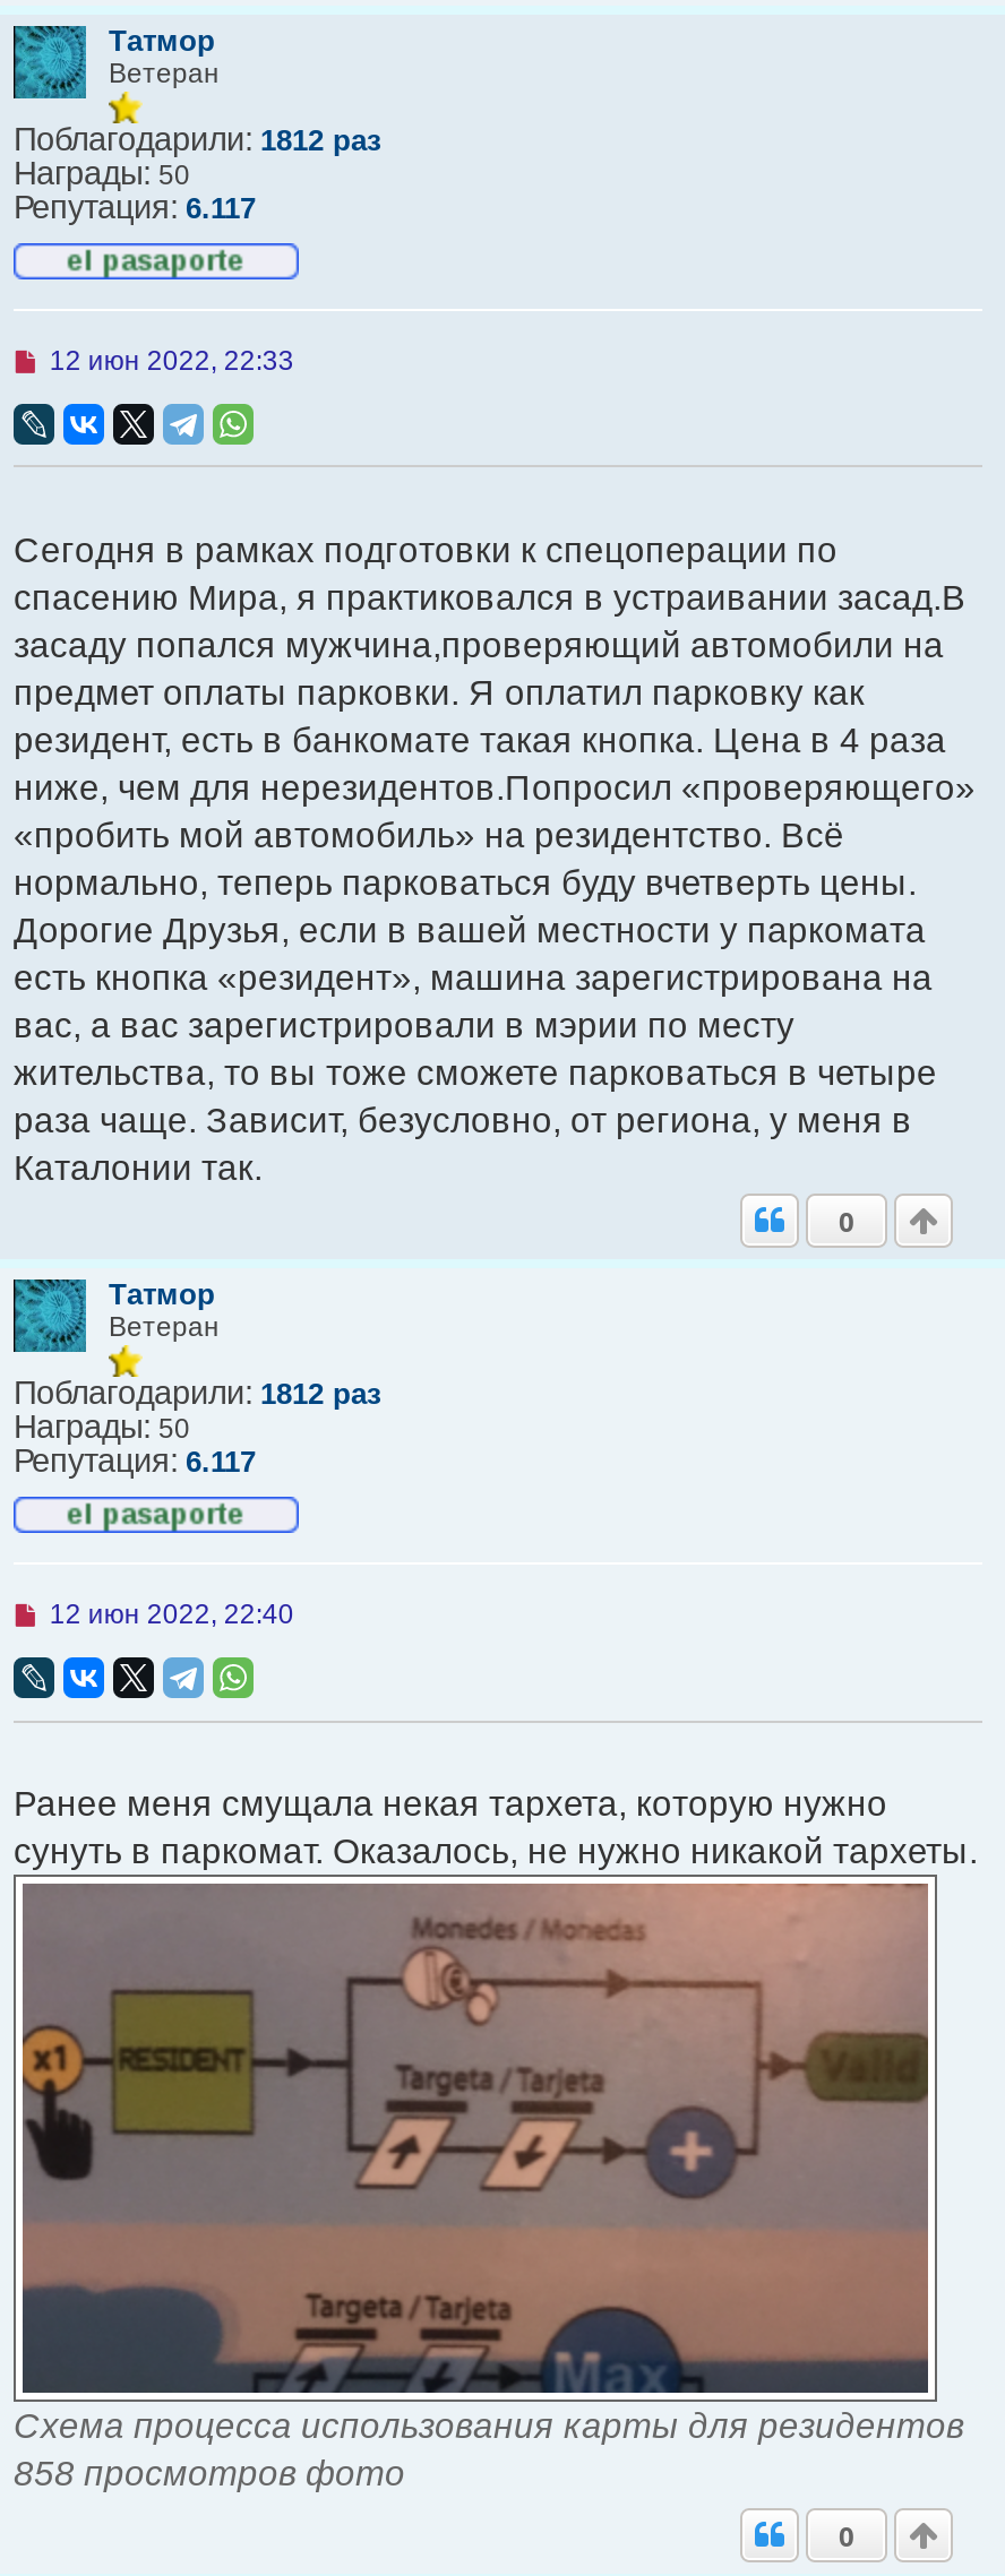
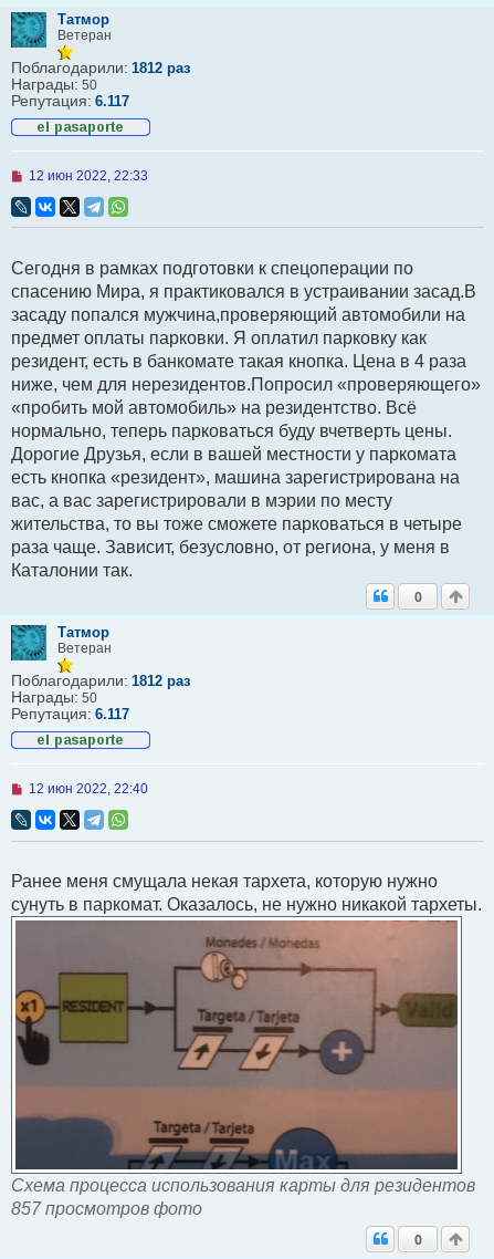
[14,2454,405,2493] 858 просмотров фото -> [11,1199,202,1218] 857 просмотров фото

